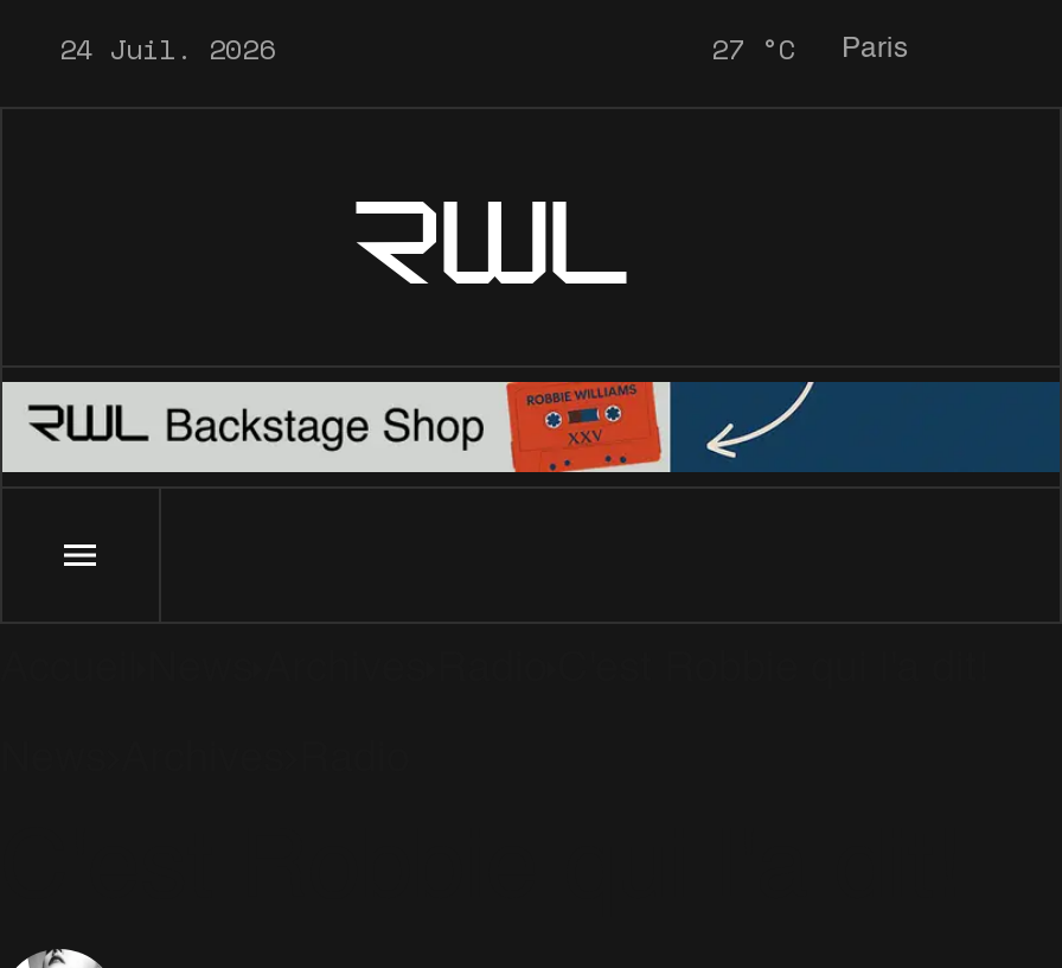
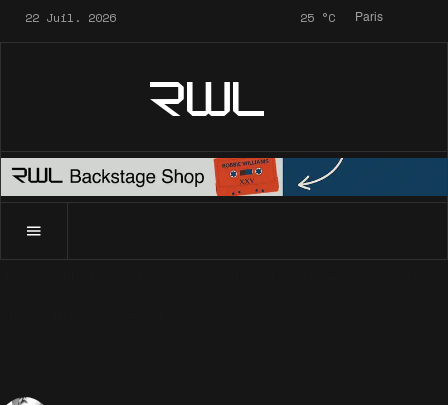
[59,28,275,69] 24 Juil. 2026 -> [25,9,116,26] 22 Juil. 2026
[711,28,908,69] 27 °C Paris -> [300,9,383,26] 25 °C Paris

